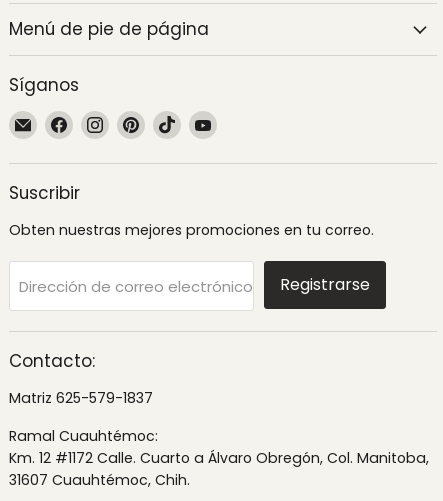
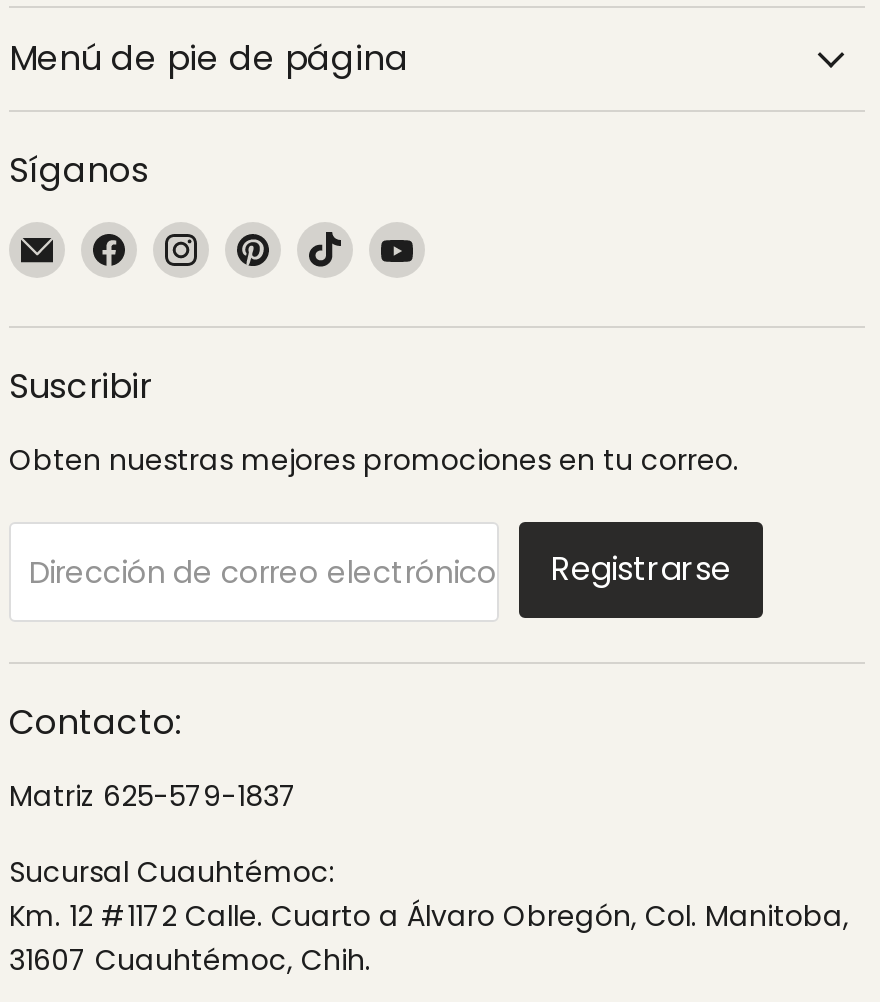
[9,426,158,446] Ramal Cuauhtémoc: -> [9,853,335,893] Sucursal Cuauhtémoc:

